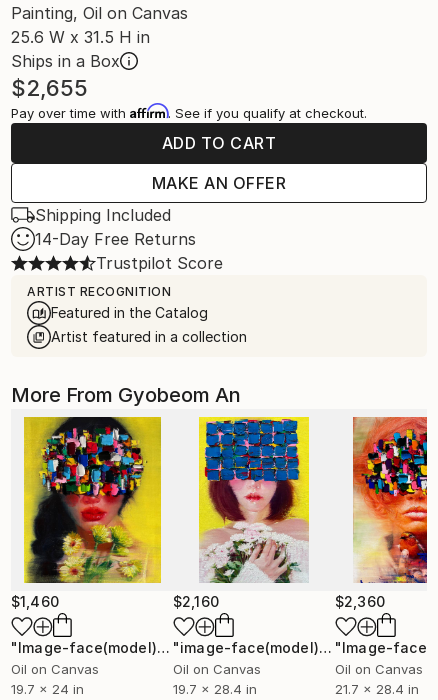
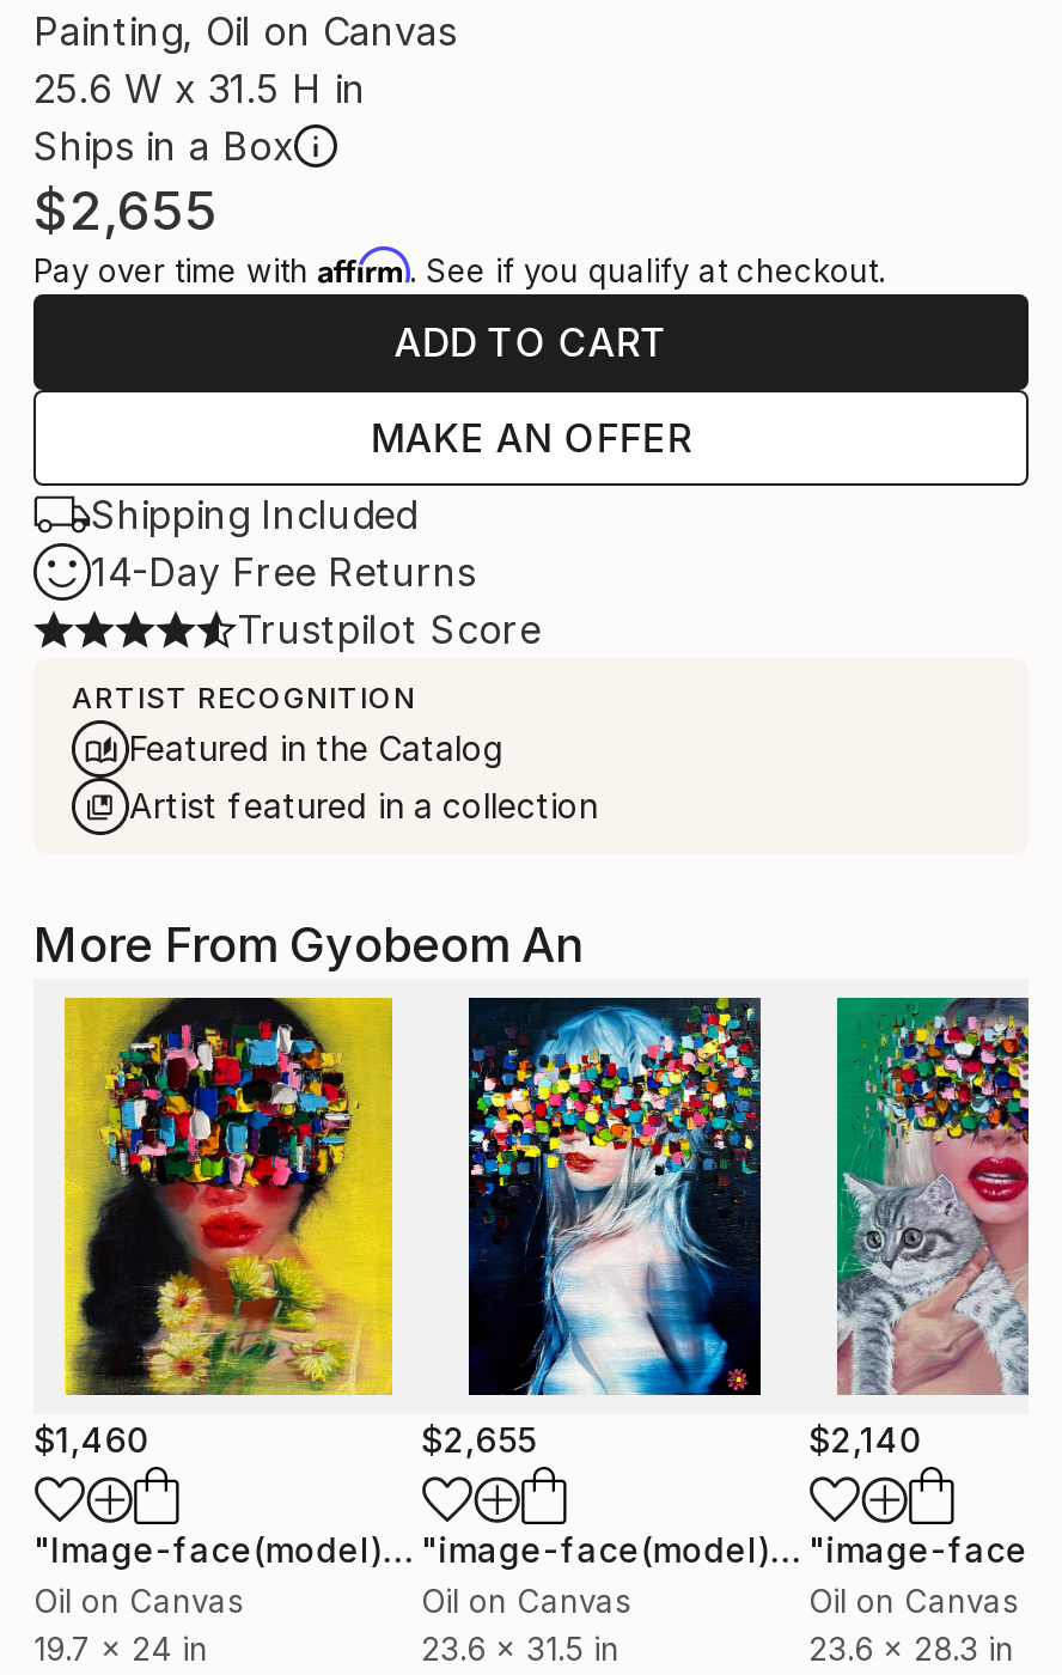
[173,416,315,610] [image] | $2,160 -> [421,995,763,1460] [image] | $2,655
[335,416,428,610] [image] | $2,360 -> [808,995,1031,1460] [image] | $2,140
[173,681,257,697] 19.7 x 28.4 in -> [421,1630,619,1668] 23.6 x 31.5 in
[335,681,419,697] 21.7 x 28.4 in -> [808,1630,1014,1668] 23.6 x 28.3 in

